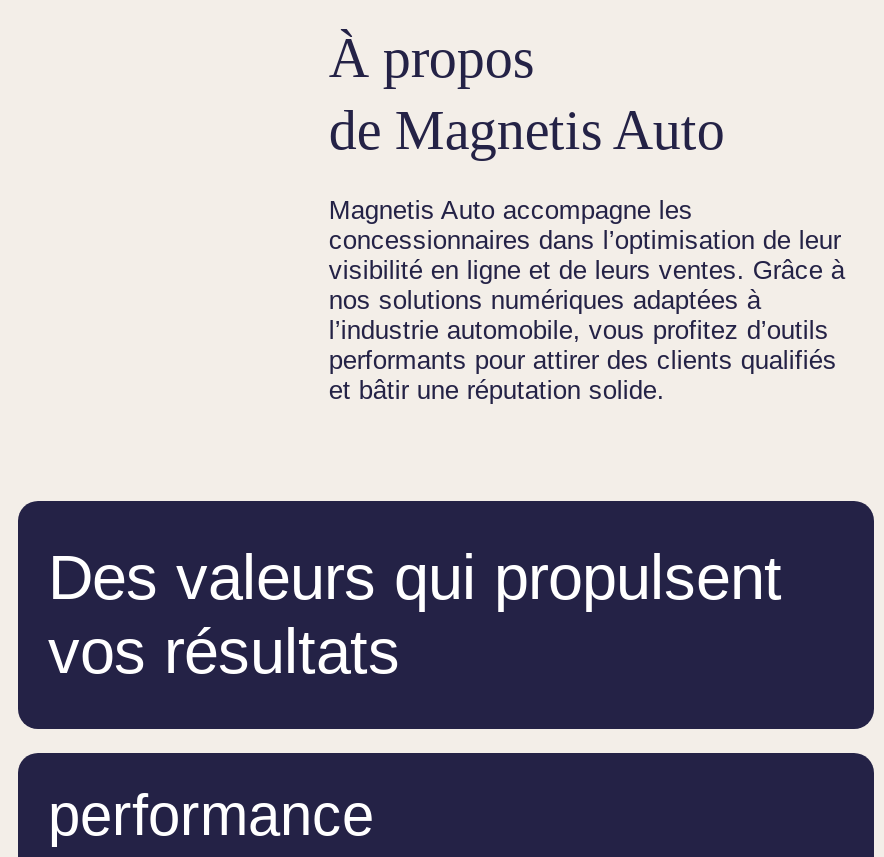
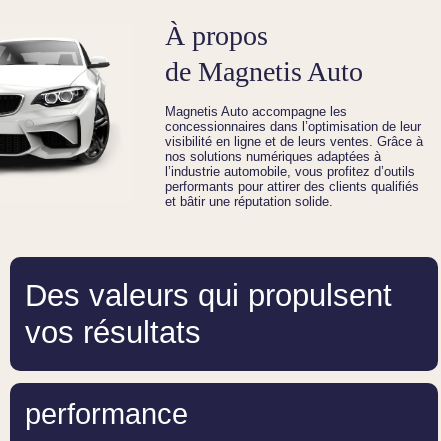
none -> [3,40,111,175] [image]

